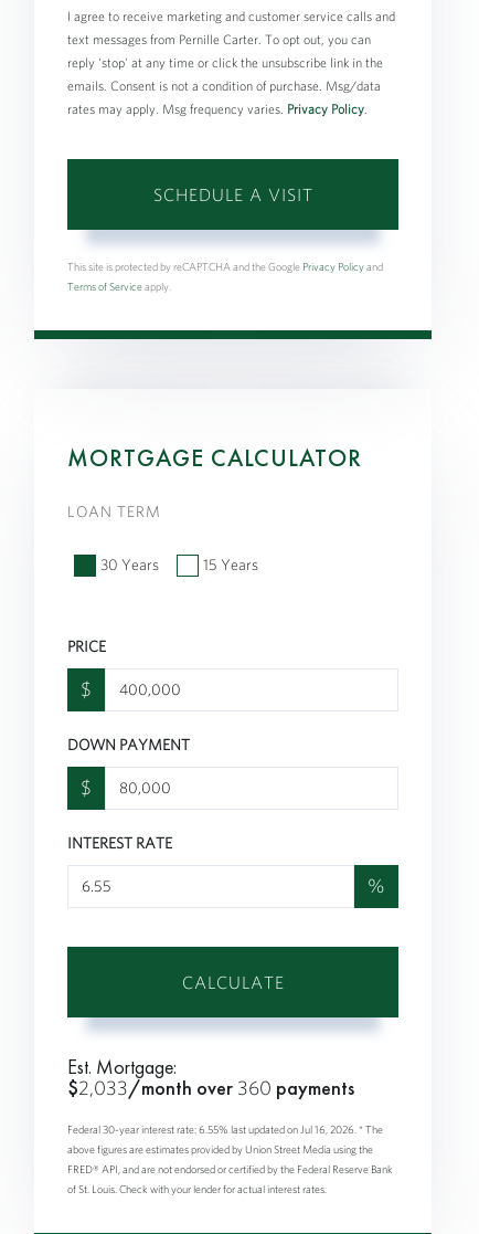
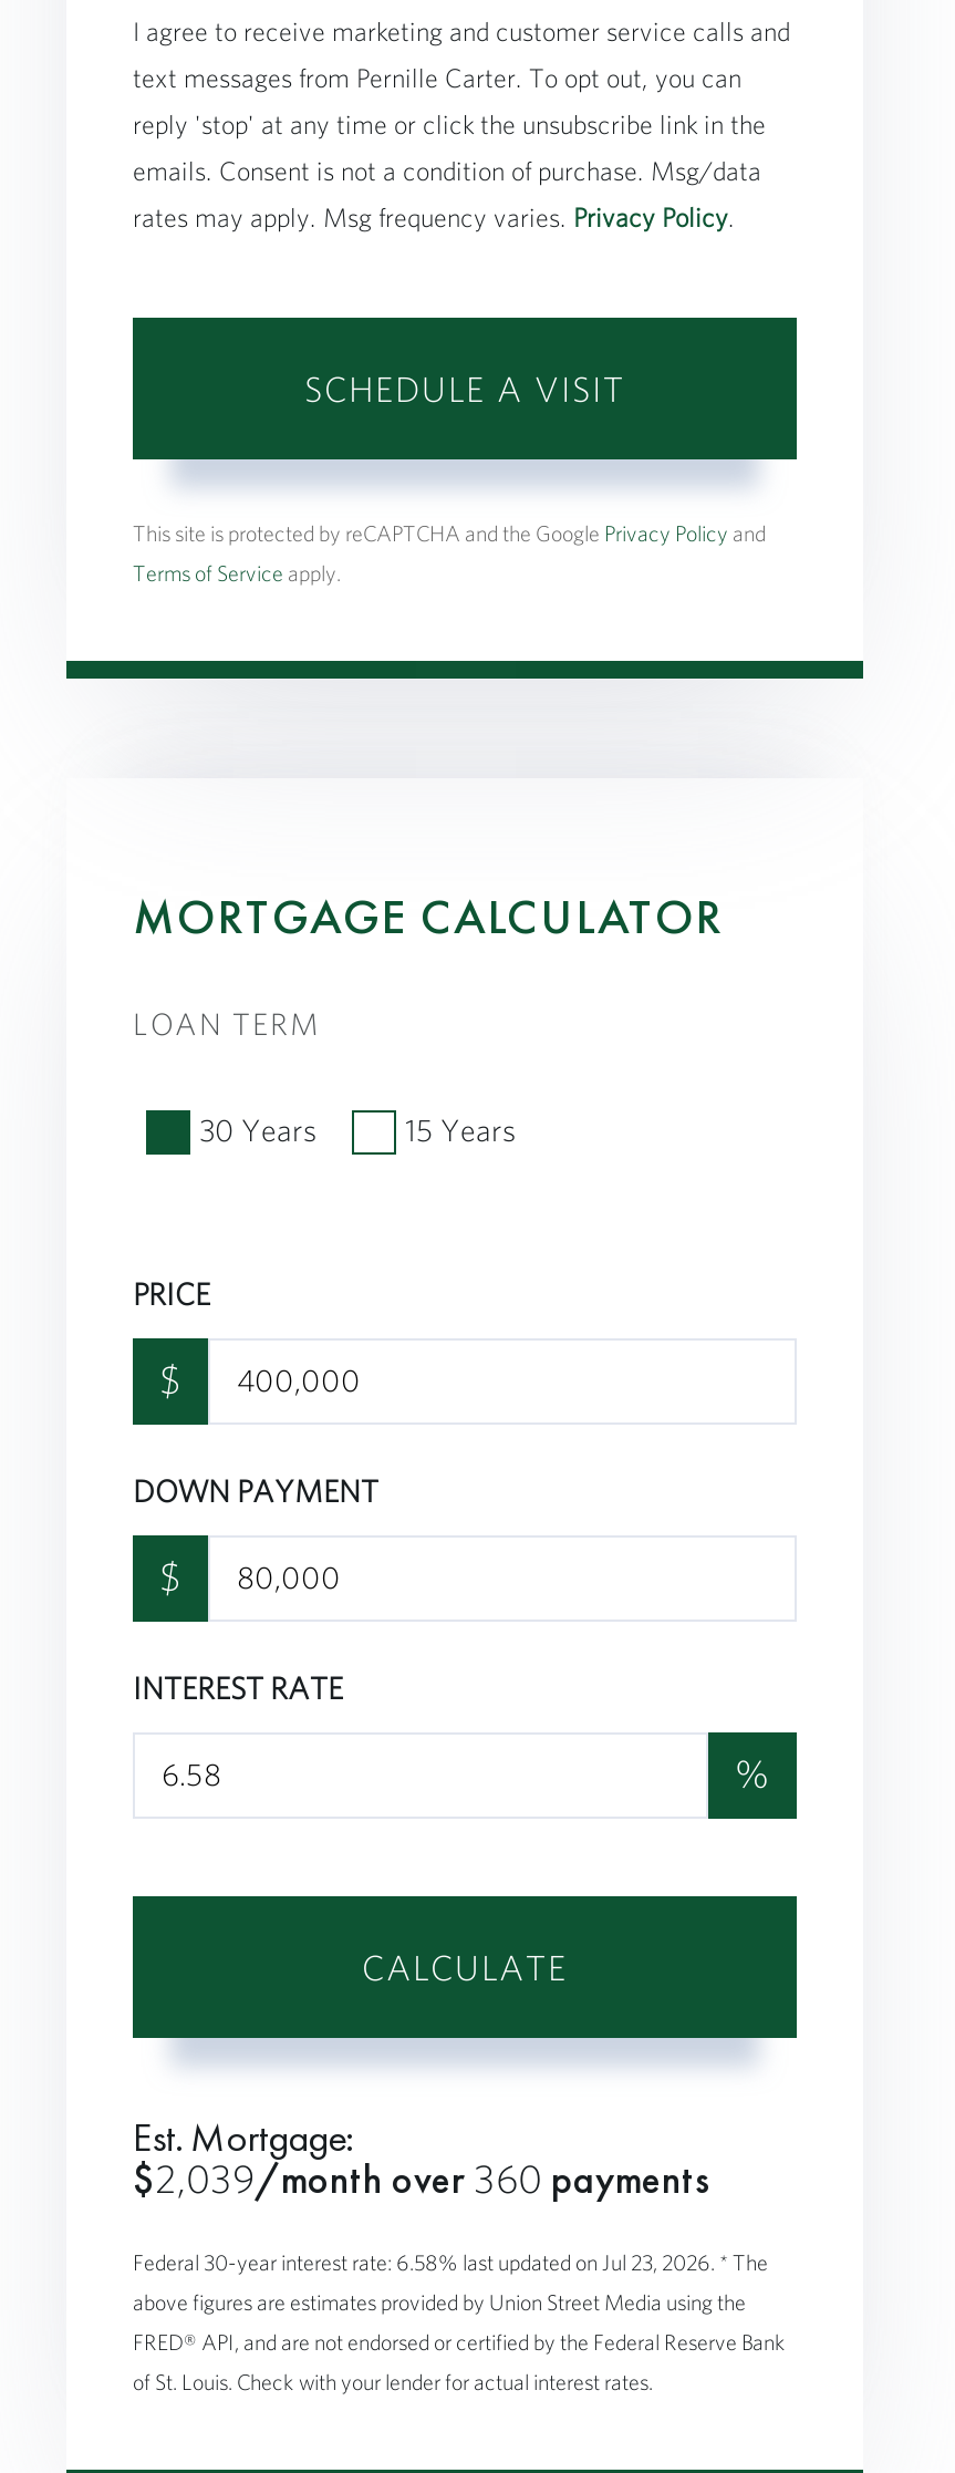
[67,1075,354,1100] $2,033/month over 360 payments -> [133,2153,708,2204] $2,039/month over 360 payments
[67,1122,383,1137] Federal 30-year interest rate: 6.55% last updated on Jul 16, 2026. * The -> [133,2248,768,2277] Federal 30-year interest rate: 6.58% last updated on Jul 23, 2026. * The

